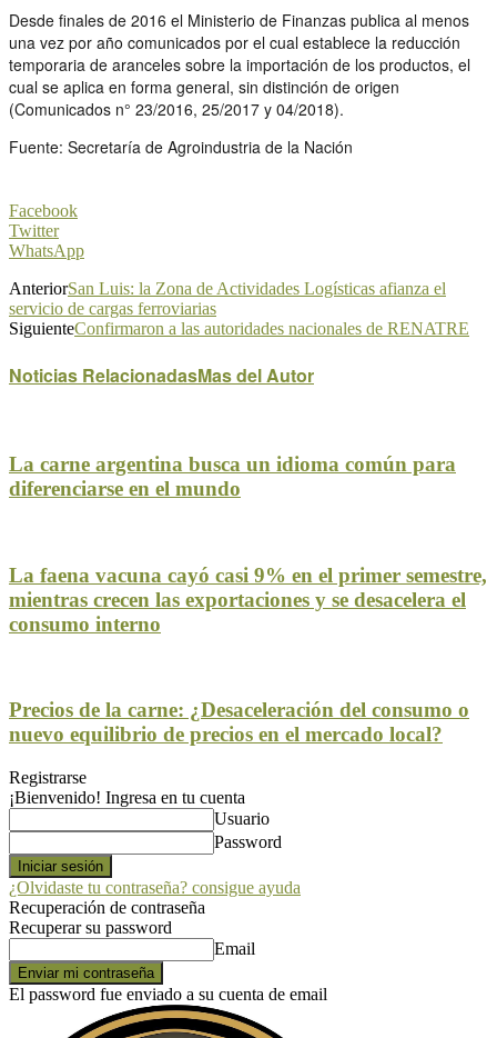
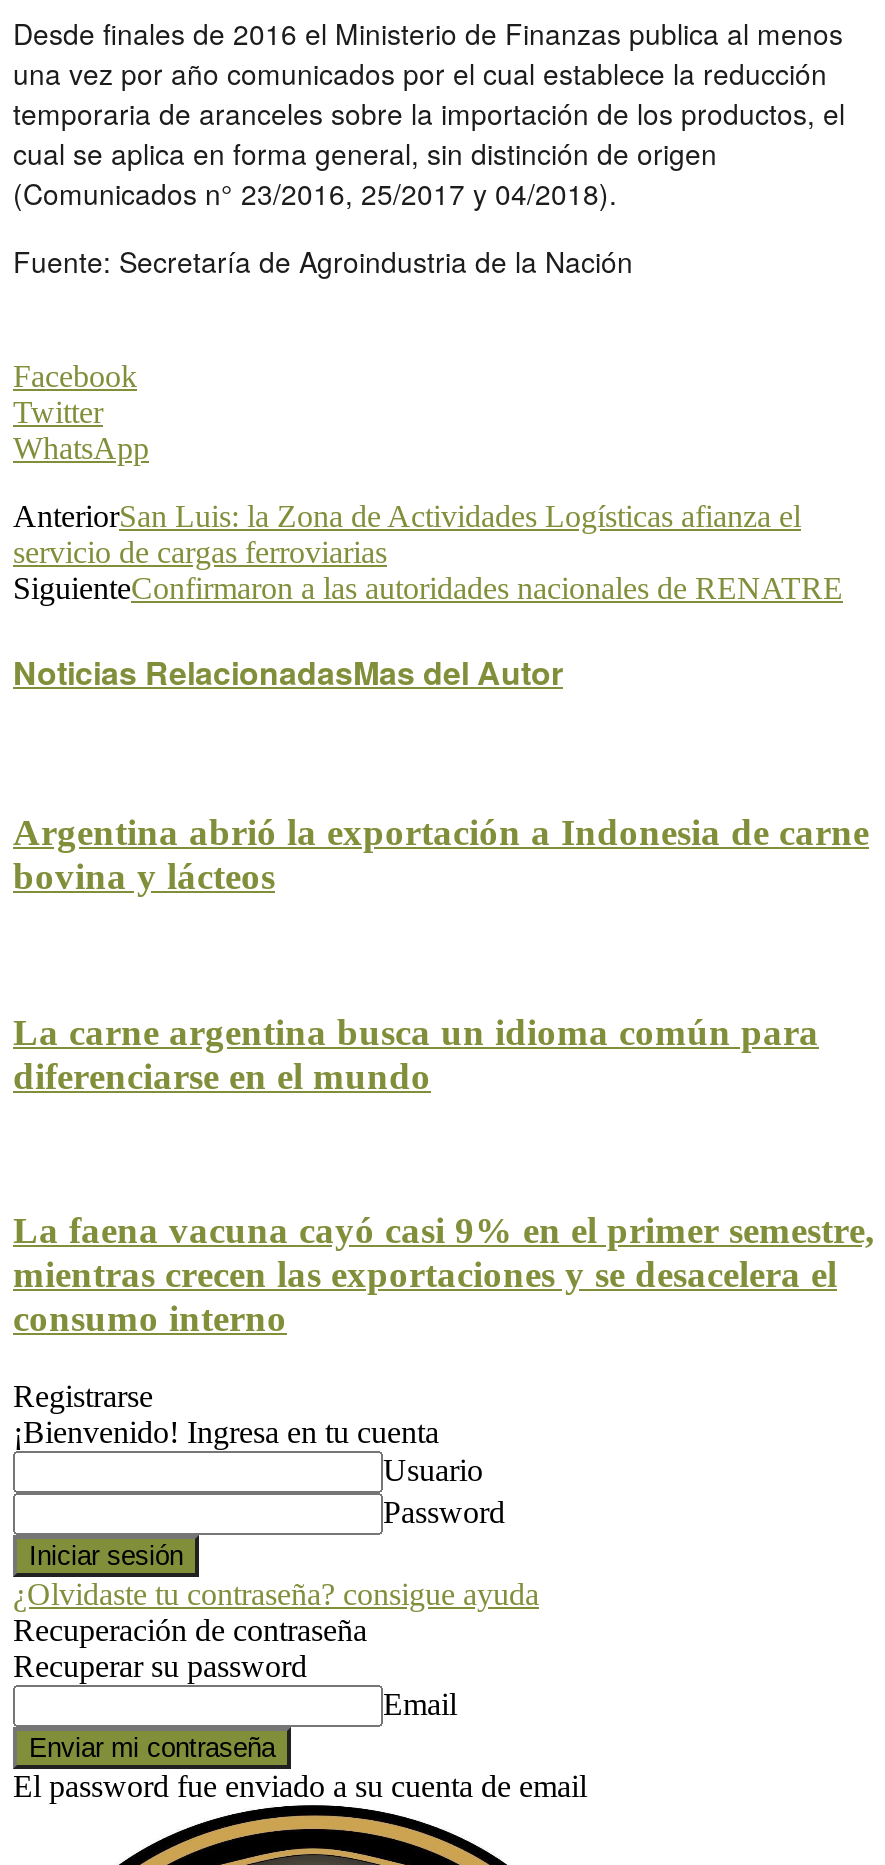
none -> [13,811,869,897] Argentina abrió la exportación a Indonesia de carne | bovina y lácteos
moved [9,452,487,635] -> [13,1010,875,1339]: La carne argentina busca un idioma común para | diferenciarse en el mundo | La faena vacuna cayó casi 9% en el primer semestre, | mientras crecen las exportaciones y se desacelera el | consumo interno
[9,698,469,746] Precios de la carne: ¿Desaceleración del consumo o | nuevo equilibrio de precios en el mercado local? -> none

